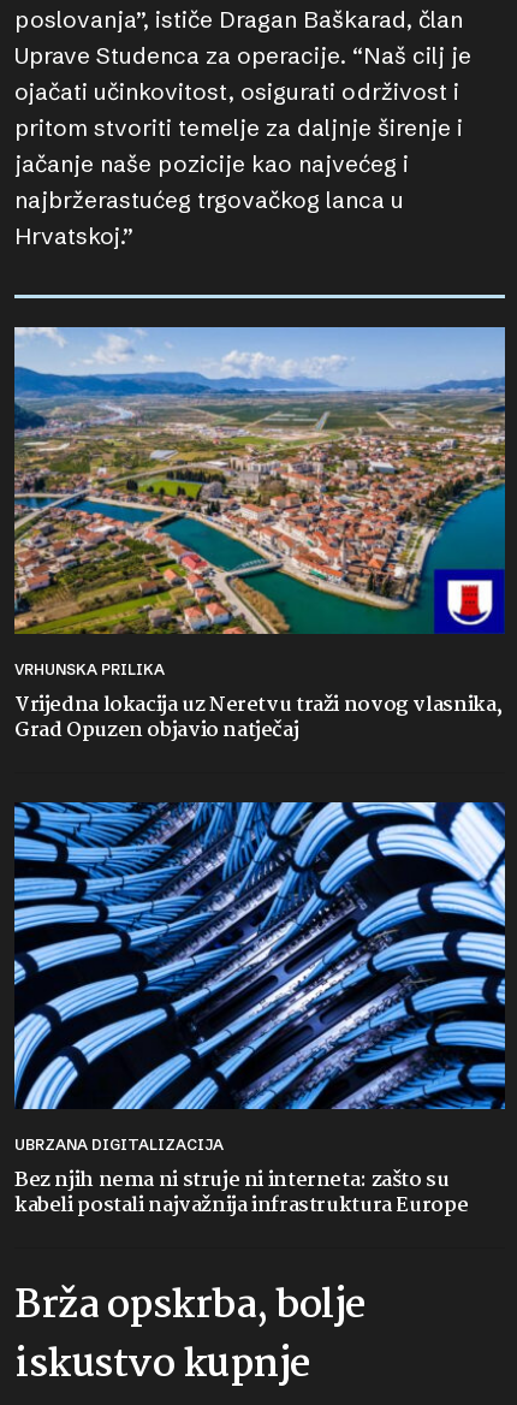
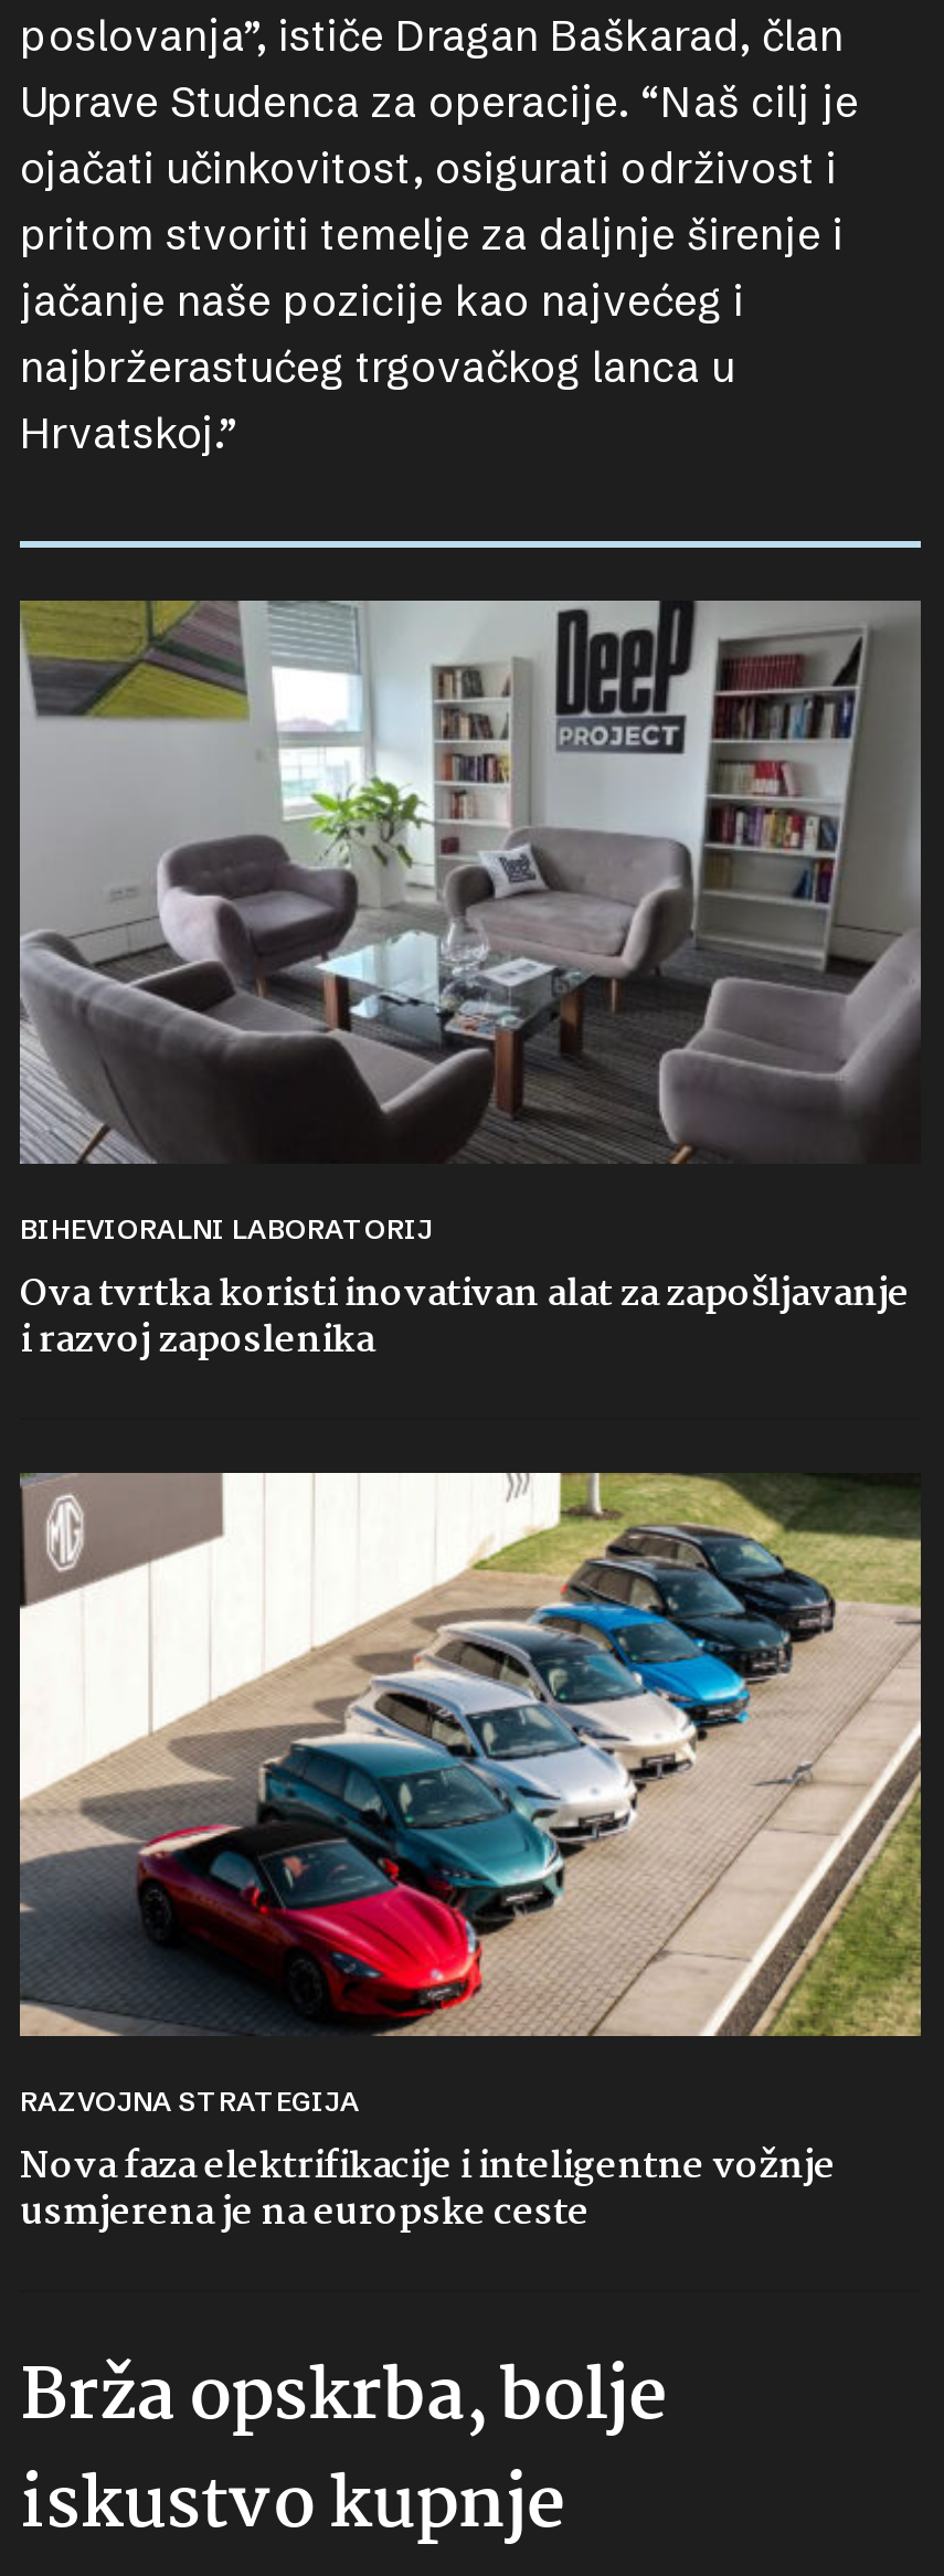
[13,326,506,747] [image] | VRHUNSKA PRILIKA | Vrijedna lokacija uz Neretvu traži novog vlasnika, | Grad Opuzen objavio natječaj -> [18,601,923,1371] [image] | BIHEVIORALNI LABORATORIJ | Ova tvrtka koristi inovativan alat za zapošljavanje | i razvoj zaposlenika
[13,801,506,1222] [image] | UBRZANA DIGITALIZACIJA | Bez njih nema ni struje ni interneta: zašto su | kabeli postali najvažnija infrastruktura Europe -> [18,1471,923,2244] [image] | RAZVOJNA STRATEGIJA | Nova faza elektrifikacije i inteligentne vožnje | usmjerena je na europske ceste

